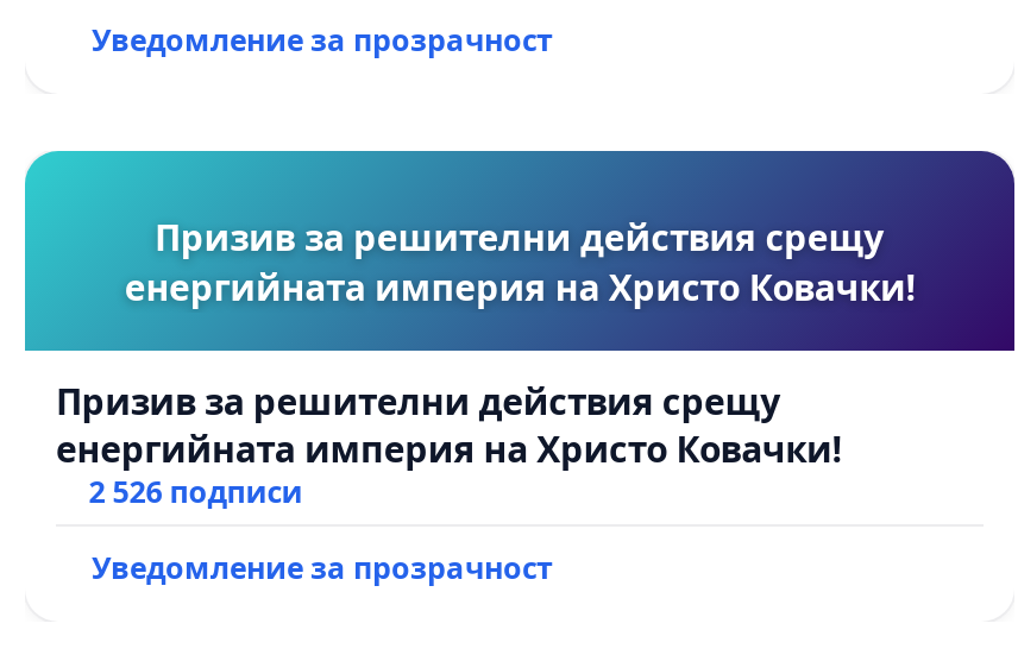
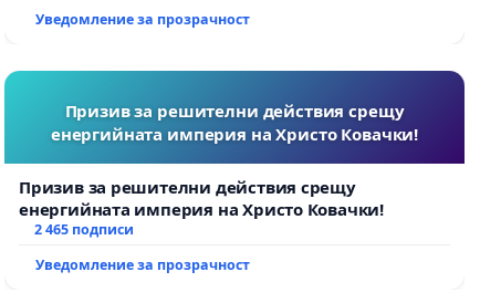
[89,473,303,513] 2 526 подписи -> [34,220,134,239] 2 465 подписи

